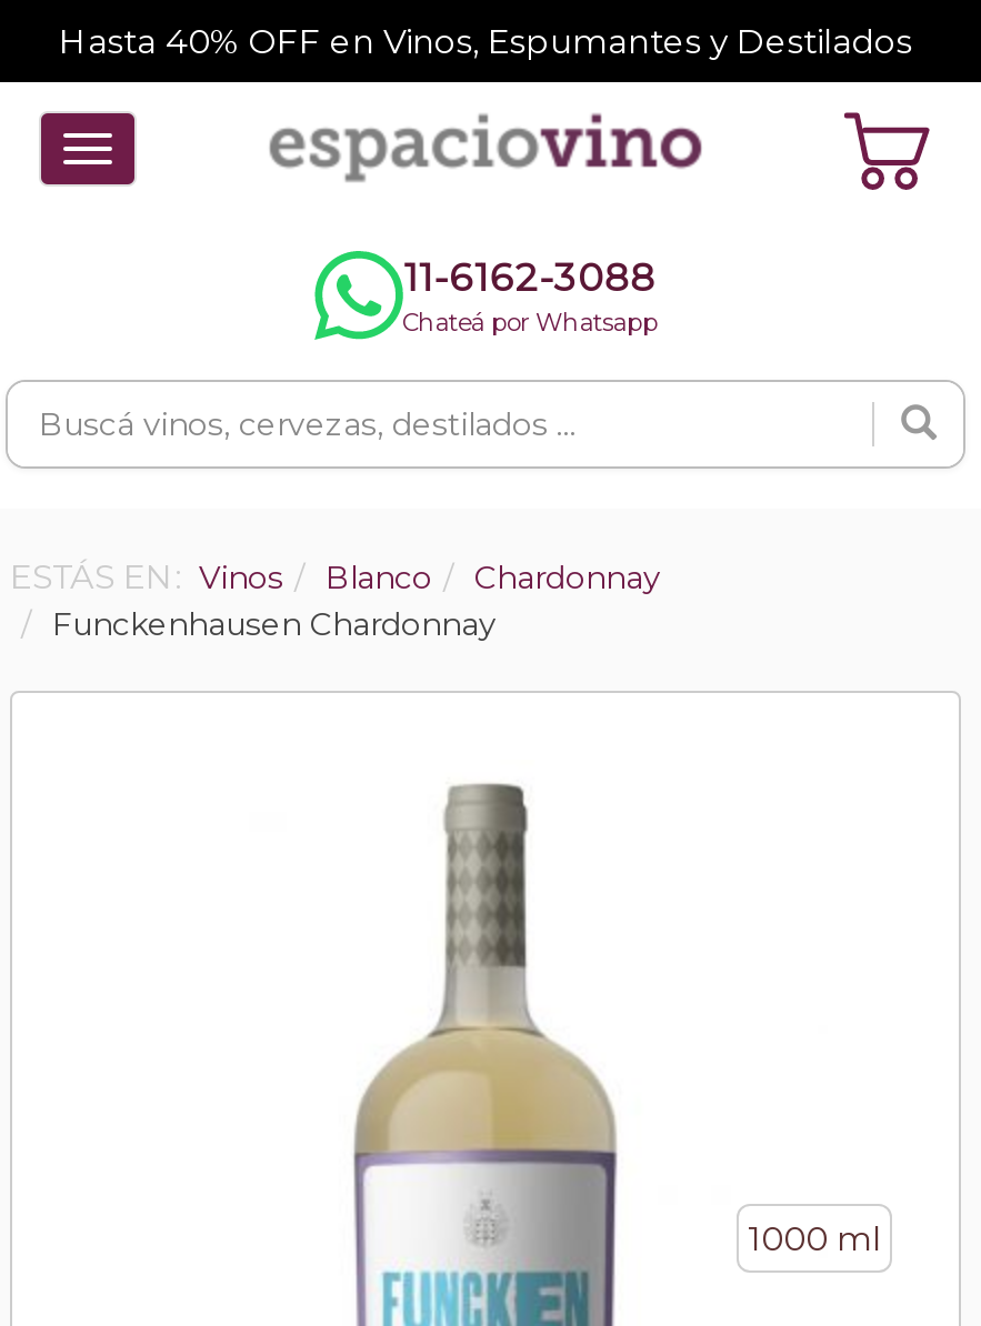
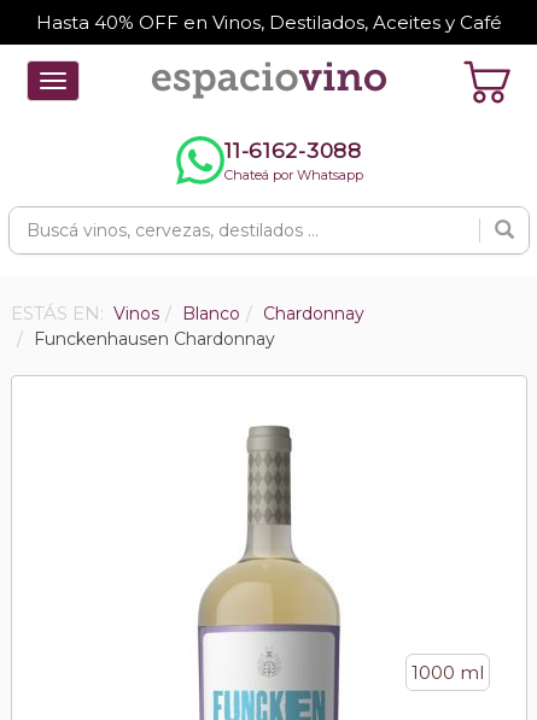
[59,20,912,62] Hasta 40% OFF en Vinos, Espumantes y Destilados -> [36,11,502,34] Hasta 40% OFF en Vinos, Destilados, Aceites y Café

